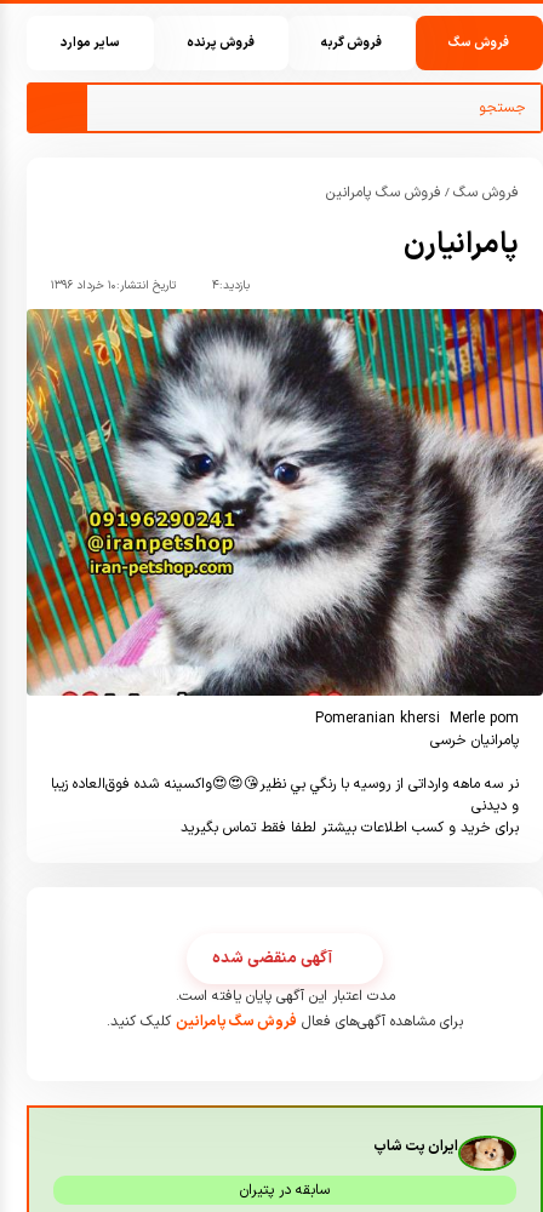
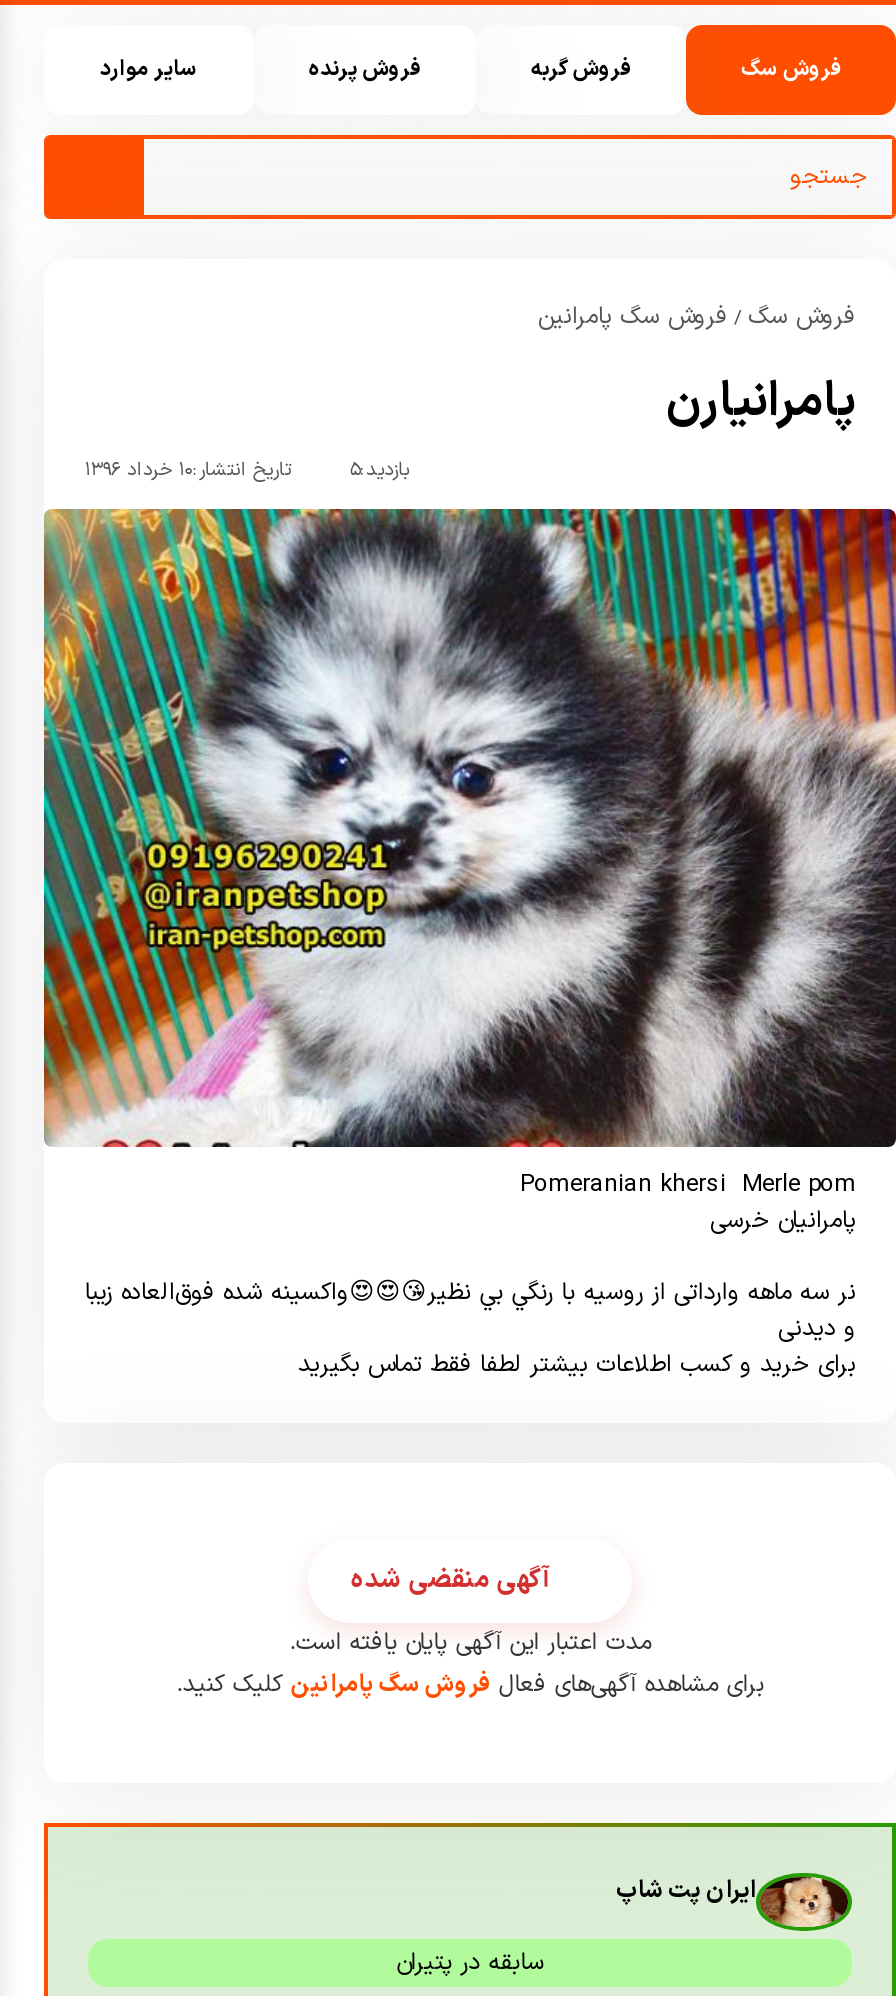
[212,276,250,295] بازدید:۴ -> [350,455,410,485] بازدید:۵

